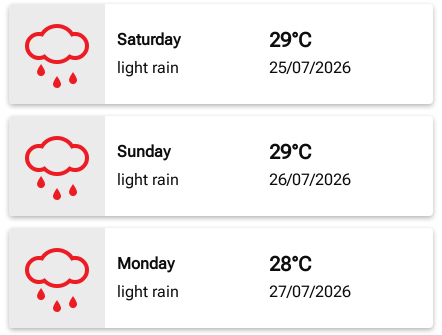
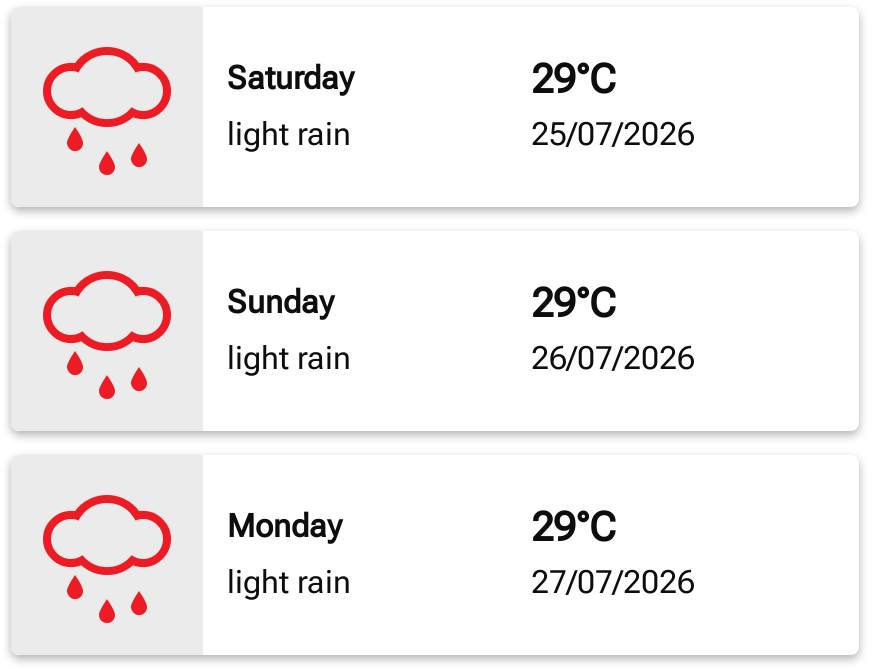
[269,252,311,276] 28°C -> [531,504,615,552] 29°C

